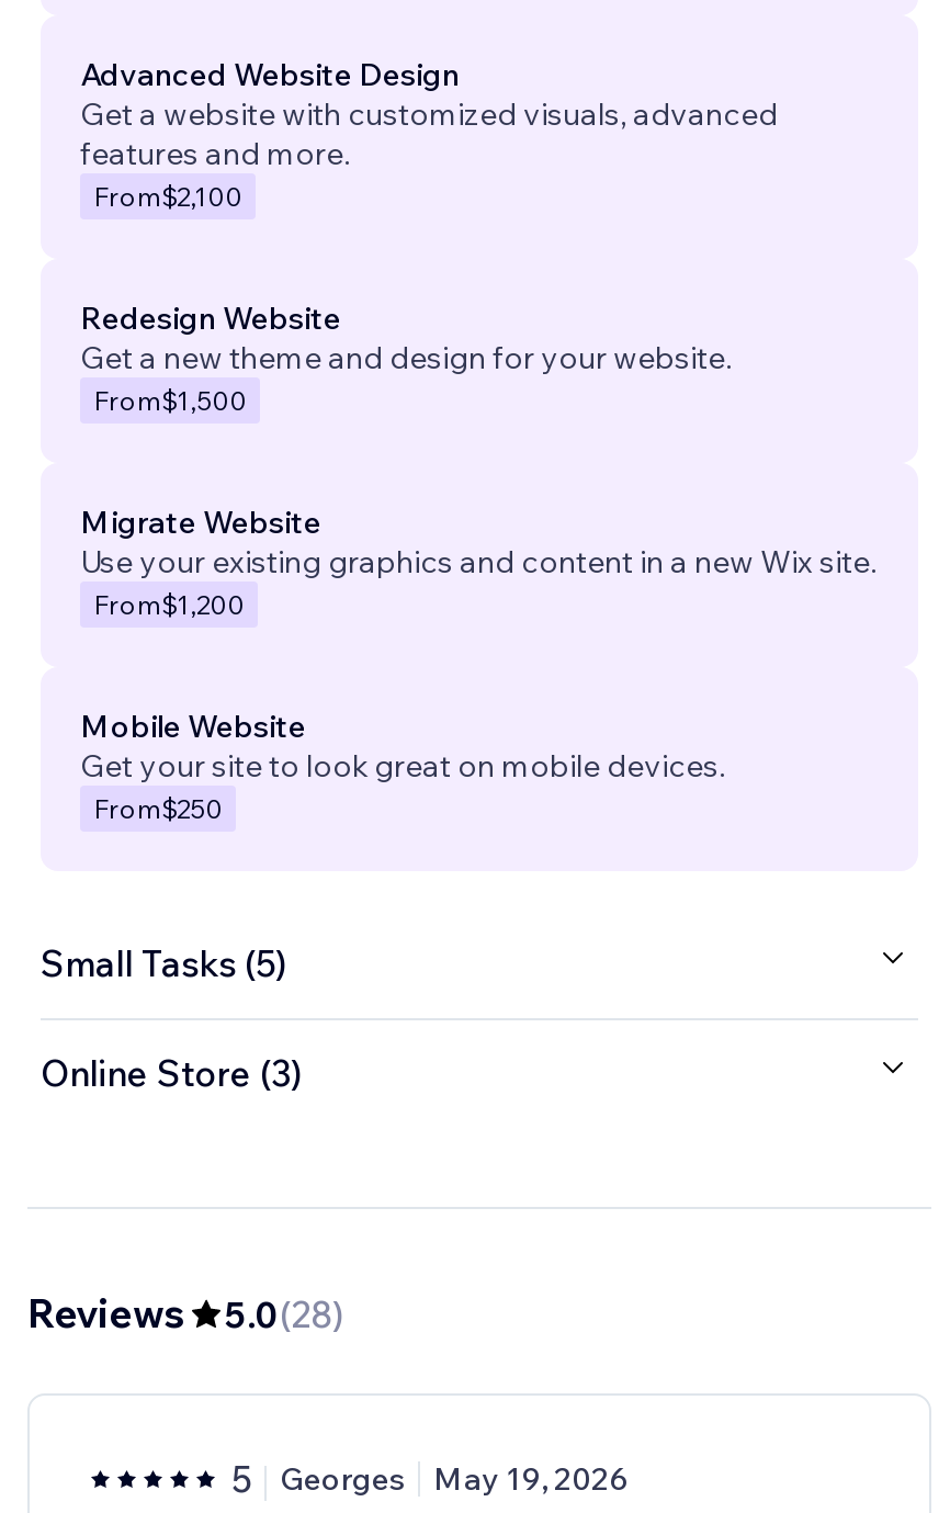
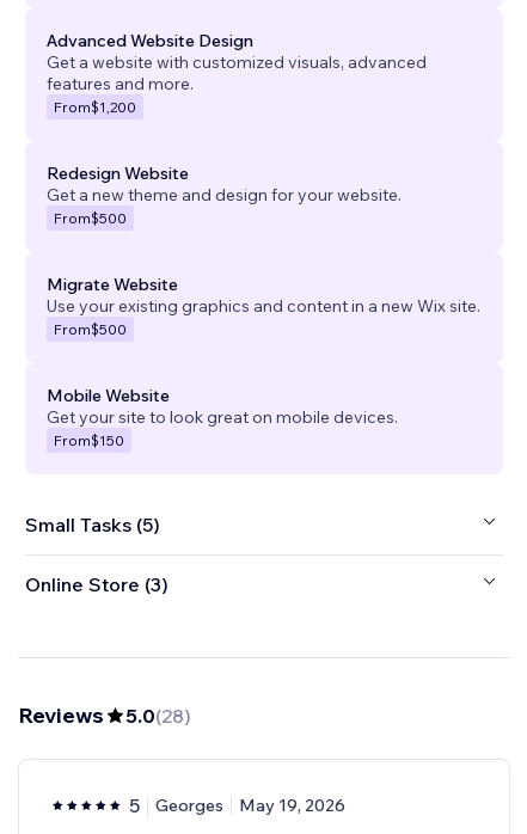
[93,179,242,212] From$2,100 -> [54,97,136,115] From$1,200
[93,383,247,416] From$1,500 -> [54,209,127,227] From$500
[93,587,245,620] From$1,200 -> [54,320,127,338] From$500
[93,791,223,824] From$250 -> [54,431,124,449] From$150

